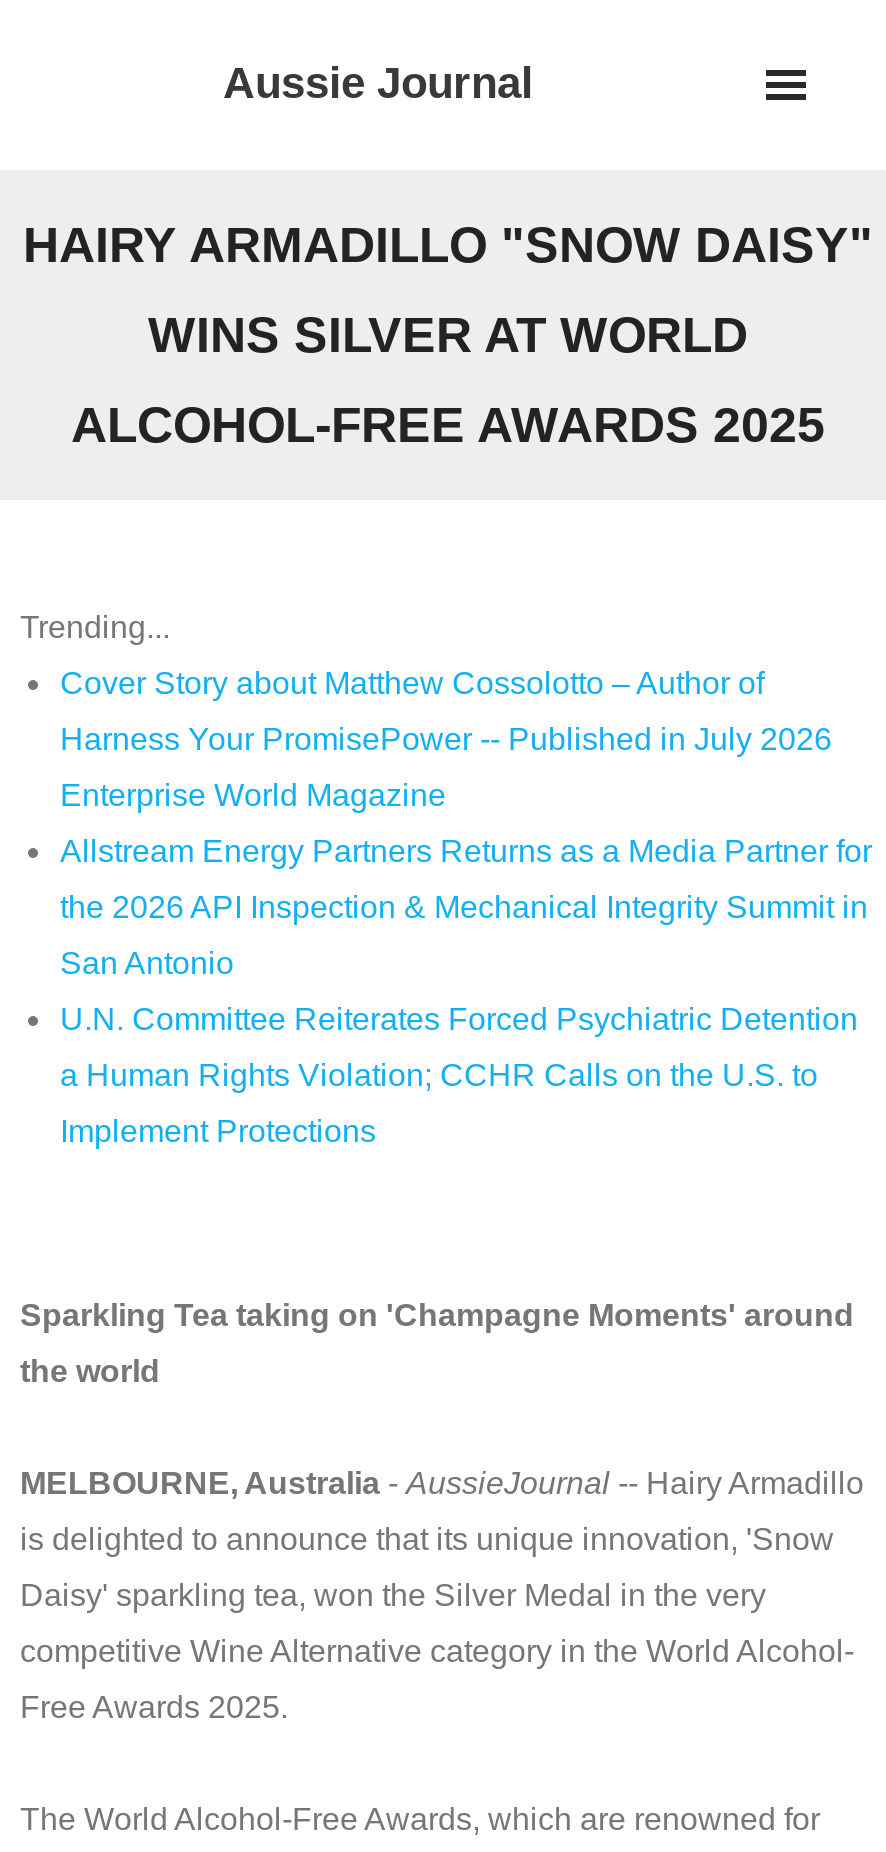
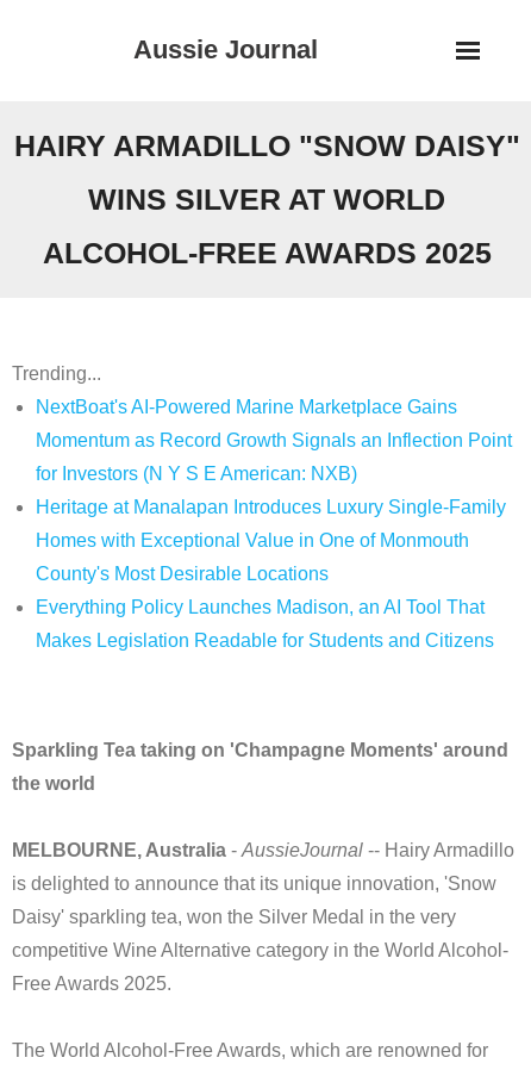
[60,666,872,1148] Cover Story about Matthew Cossolotto – Author of | Harness Your PromisePower -- Published in July 2026 | Enterprise World Magazine | Allstream Energy Partners Returns as a Media Partner for | the 2026 API Inspection & Mechanical Integrity Summit in | San Antonio | U.N. Committee Reiterates Forced Psychiatric Detention | a Human Rights Violation; CCHR Calls on the U.S. to | Implement Protections -> [36,397,512,651] NextBoat's AI-Powered Marine Marketplace Gains | Momentum as Record Growth Signals an Inflection Point | for Investors (N Y S E American: NXB) | Heritage at Manalapan Introduces Luxury Single-Family | Homes with Exceptional Value in One of Monmouth | County's Most Desirable Locations | Everything Policy Launches Madison, an AI Tool That | Makes Legislation Readable for Students and Citizens

